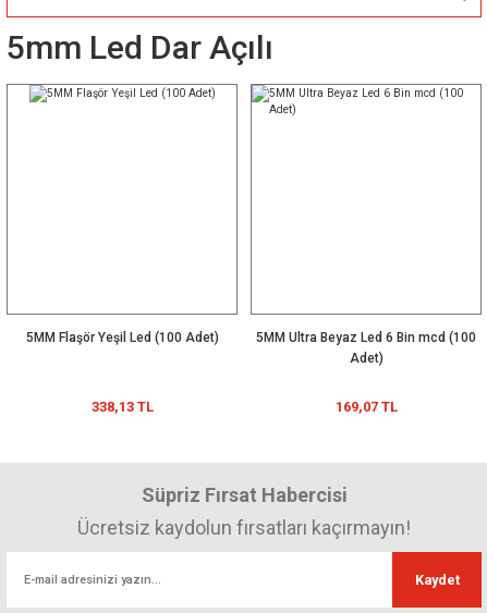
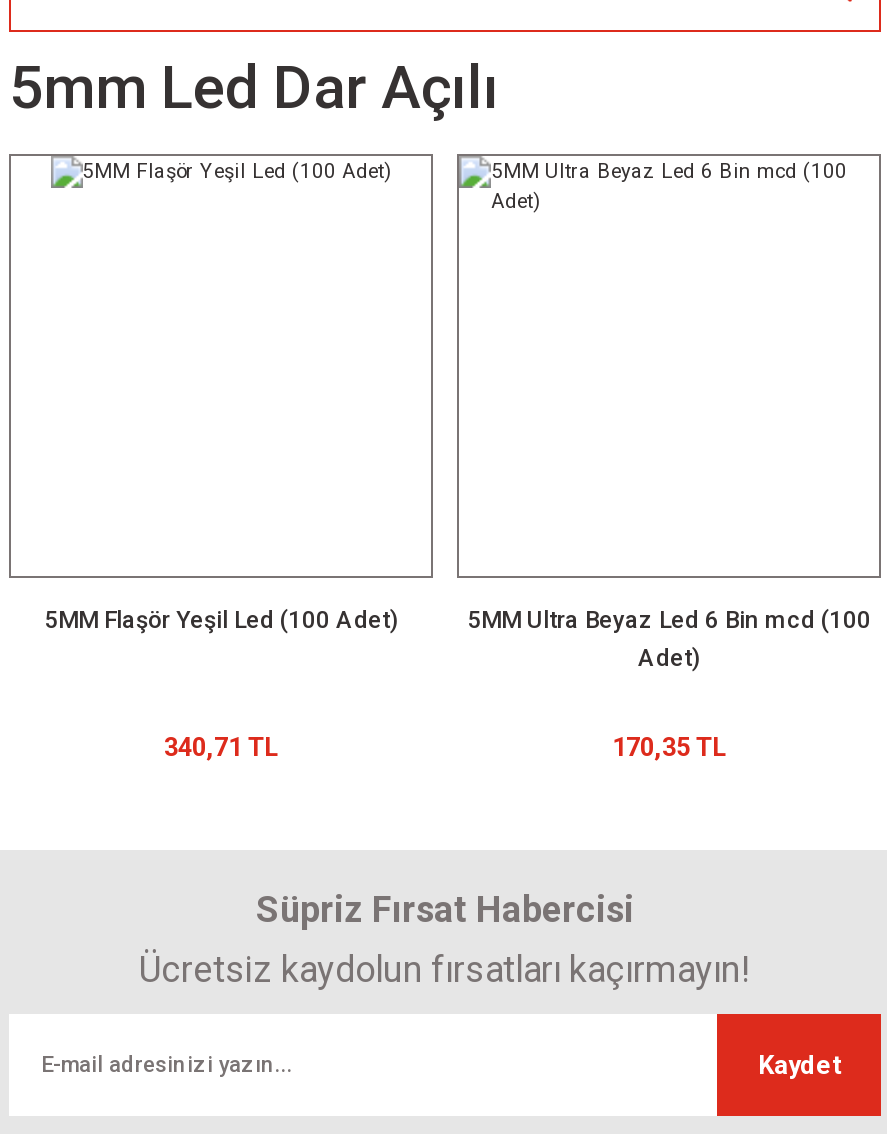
[91,399,153,415] 338,13 TL -> [164,732,278,762] 340,71 TL
[335,399,397,415] 169,07 TL -> [612,732,726,762] 170,35 TL

